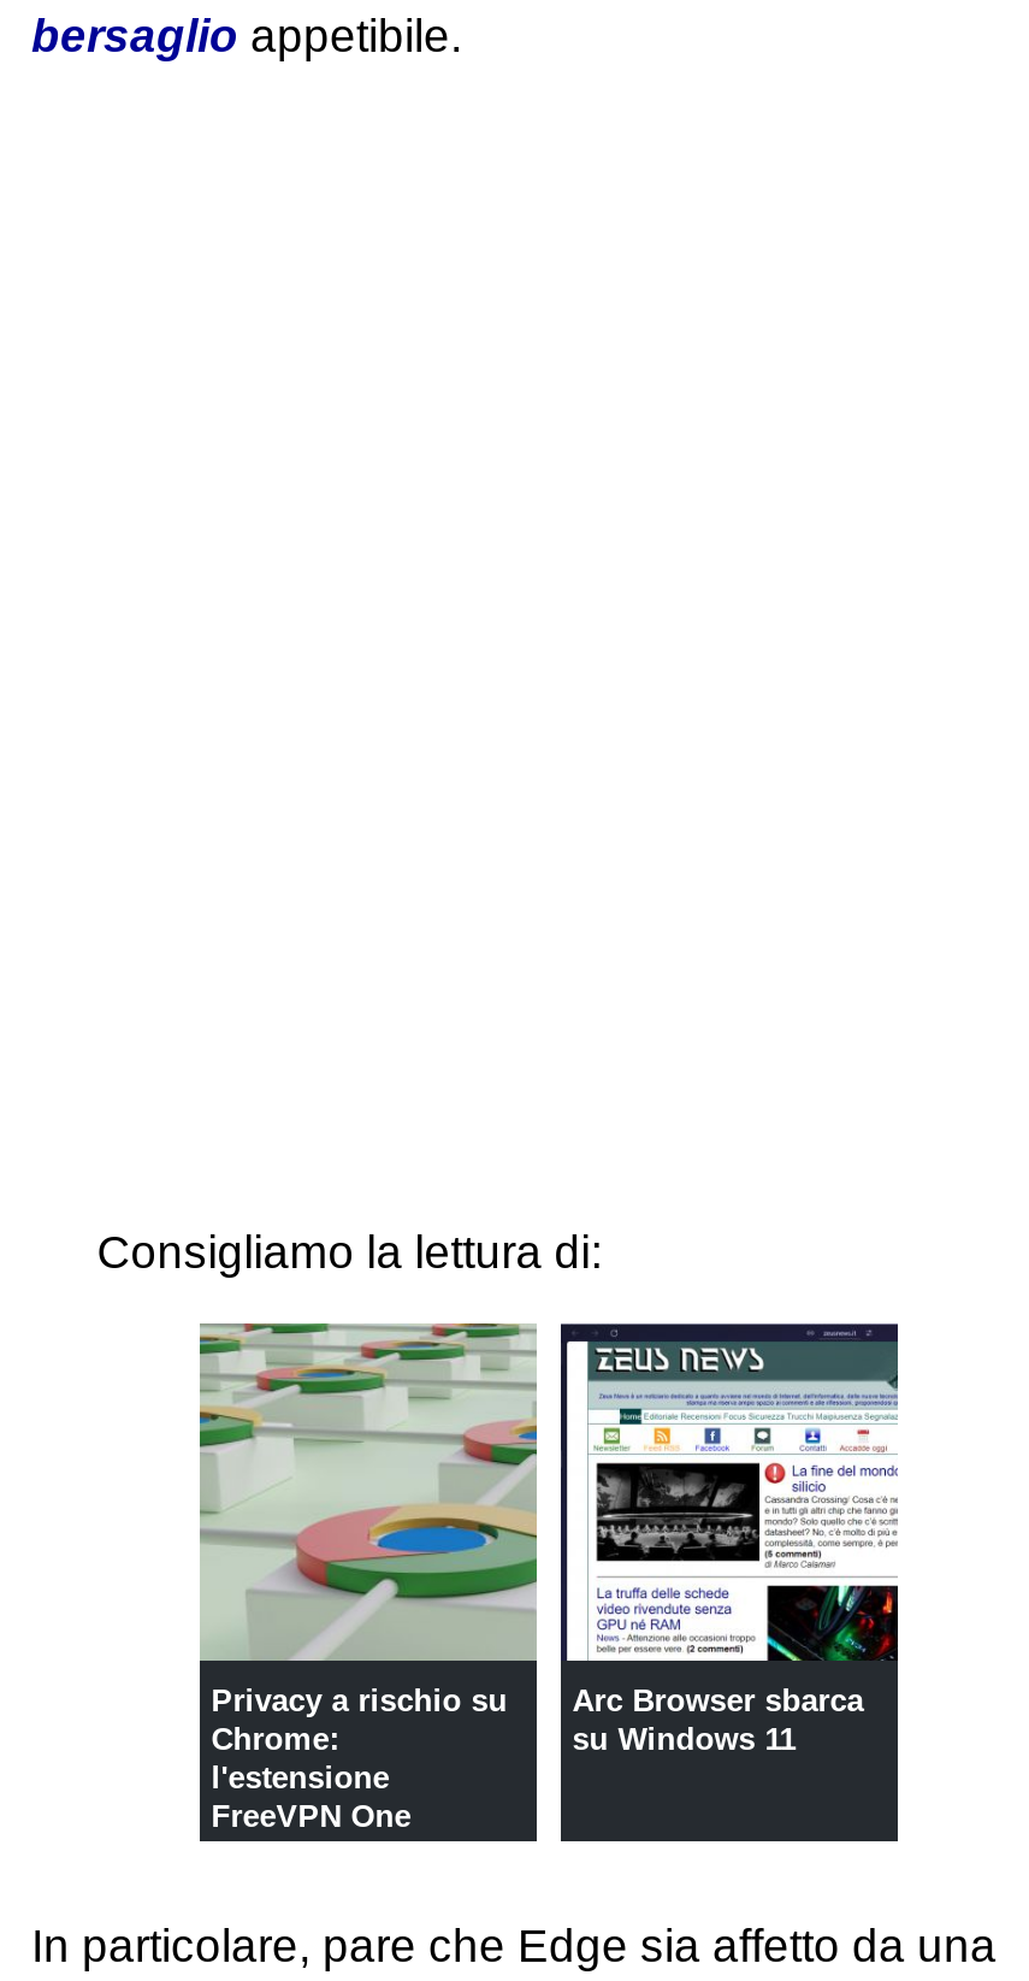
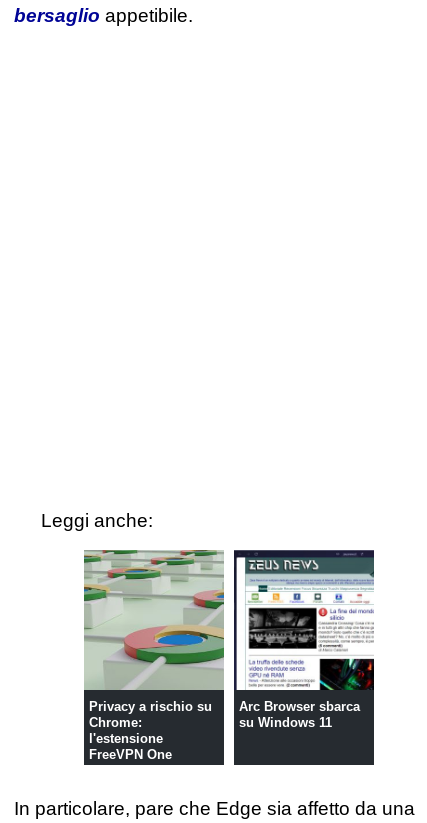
[97,1228,602,1279] Consigliamo la lettura di: -> [41,510,153,531] Leggi anche:

